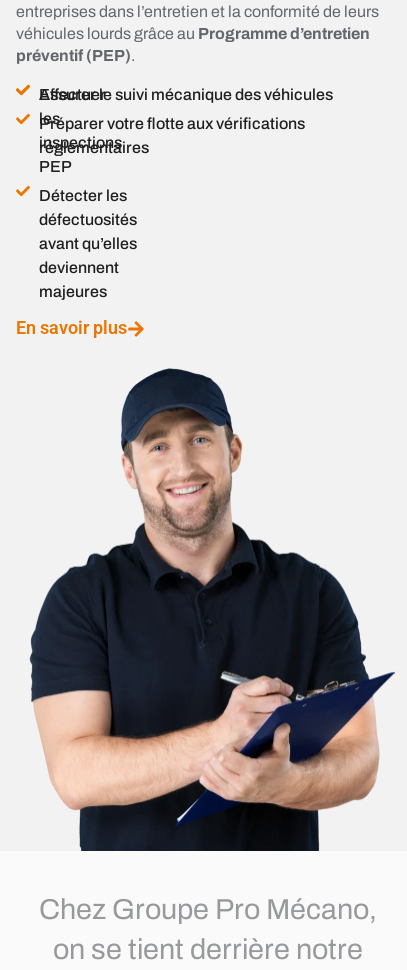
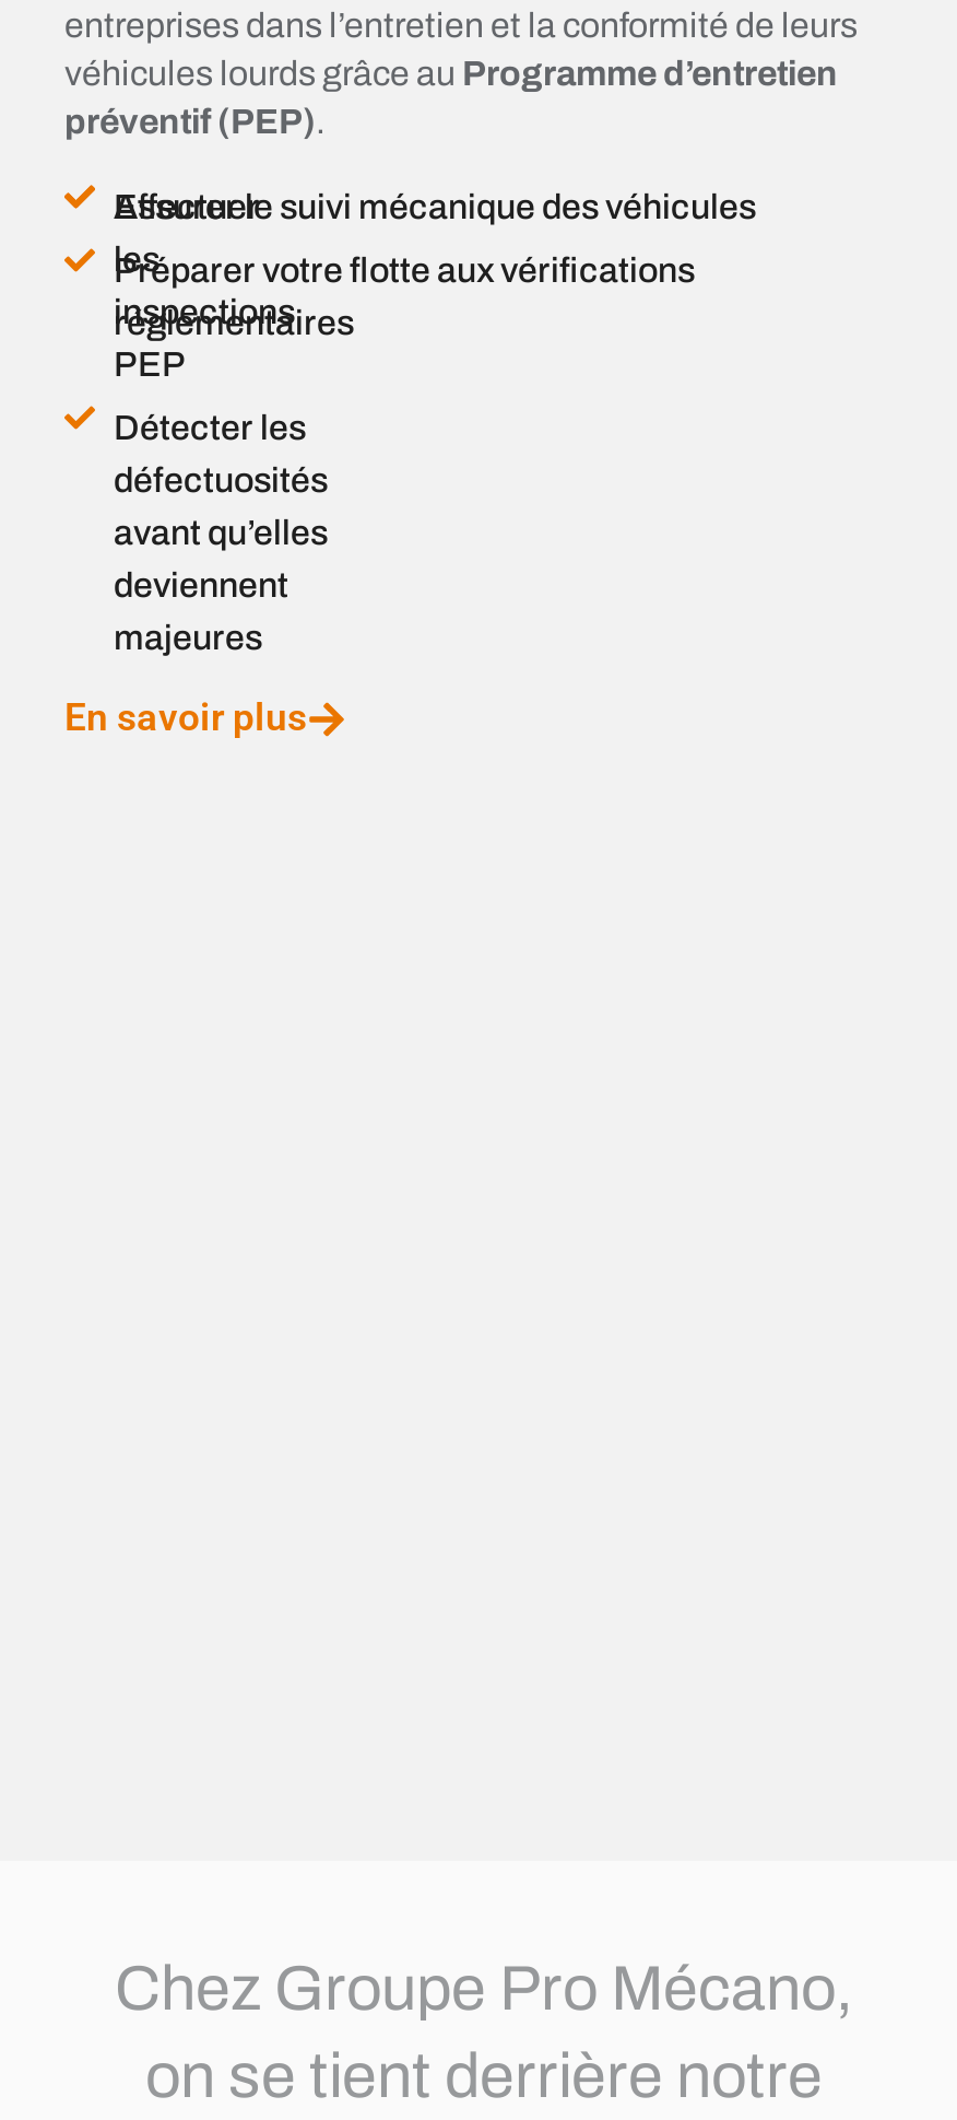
[29,367,395,852] [image] -> none

